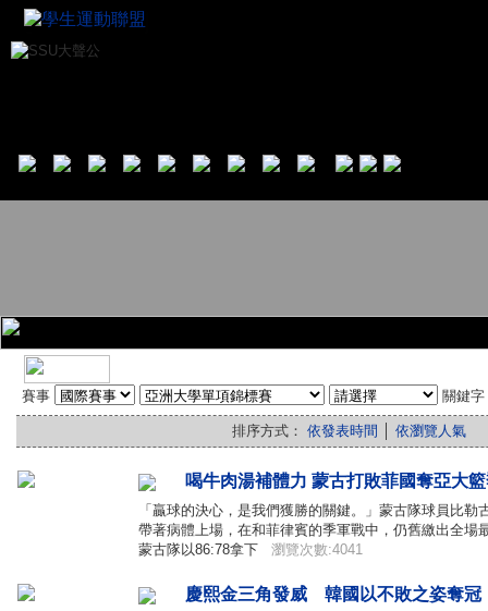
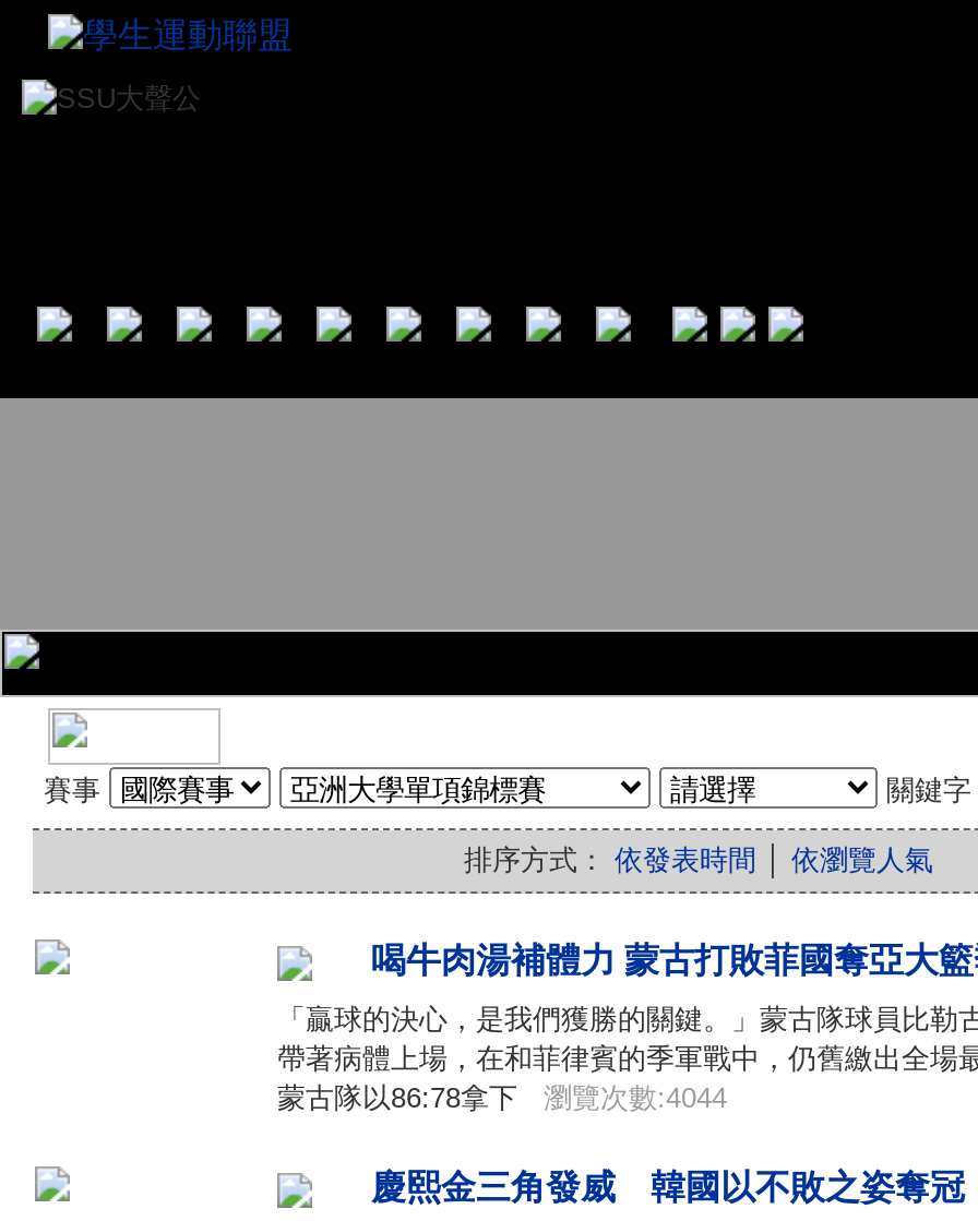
[138,541,363,558] 蒙古隊以86:78拿下瀏覽次數:4041 -> [277,1081,727,1114] 蒙古隊以86:78拿下瀏覽次數:4044

